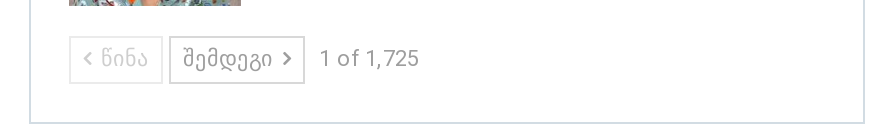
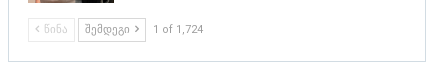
[95,45,419,71] ᲬᲘᲜᲐ ᲨᲔᲛᲓᲔᲒᲘ 1 of 1,725 -> [41,23,203,36] ᲬᲘᲜᲐ ᲨᲔᲛᲓᲔᲒᲘ 1 of 1,724

